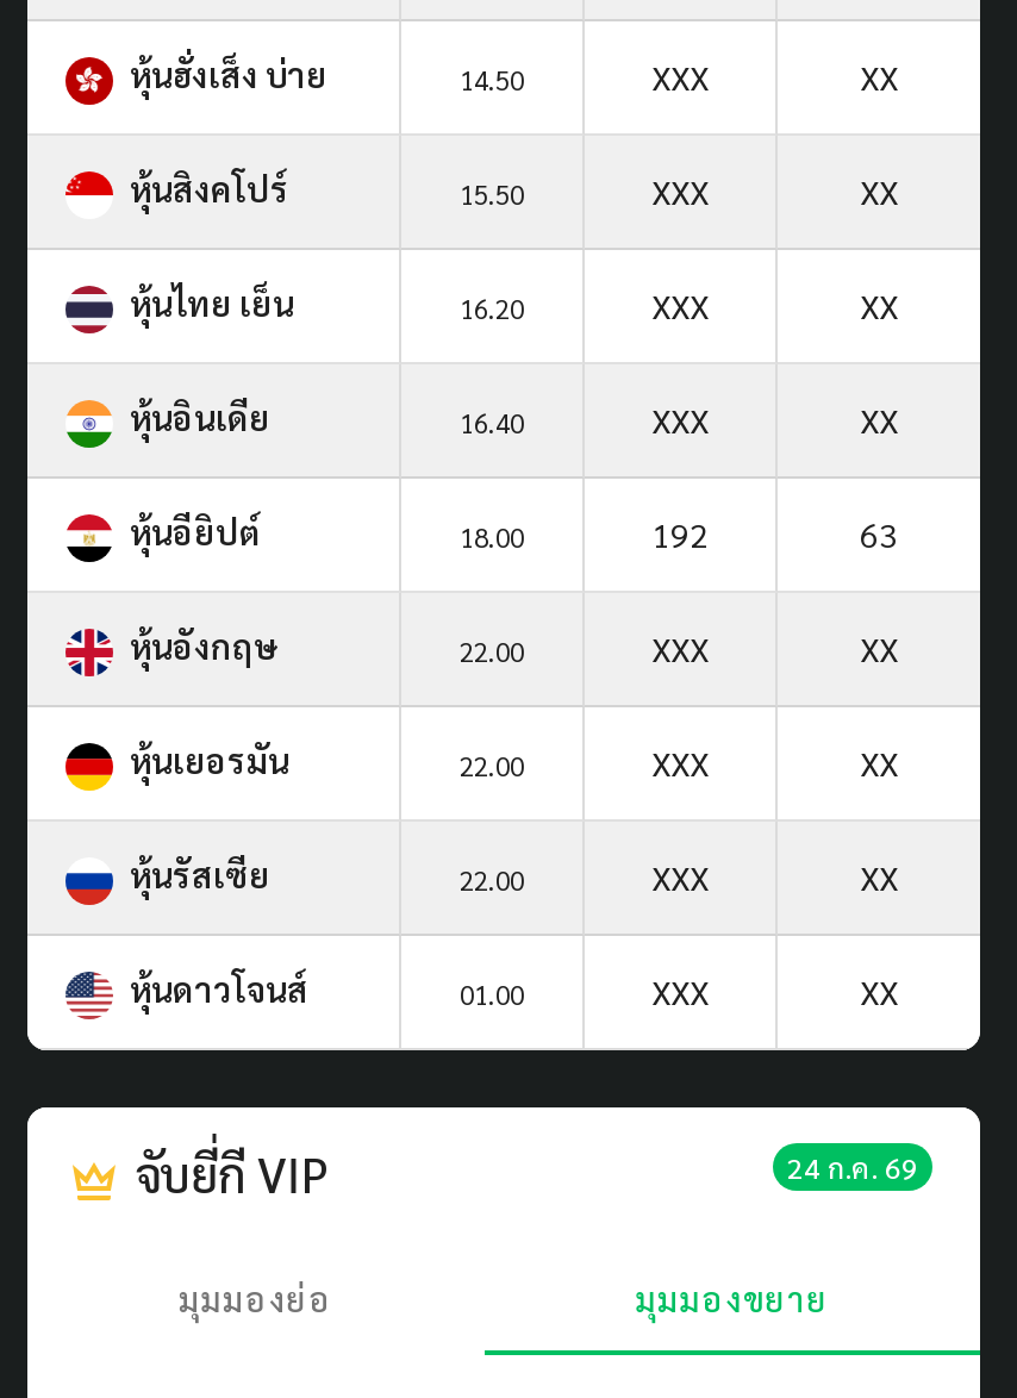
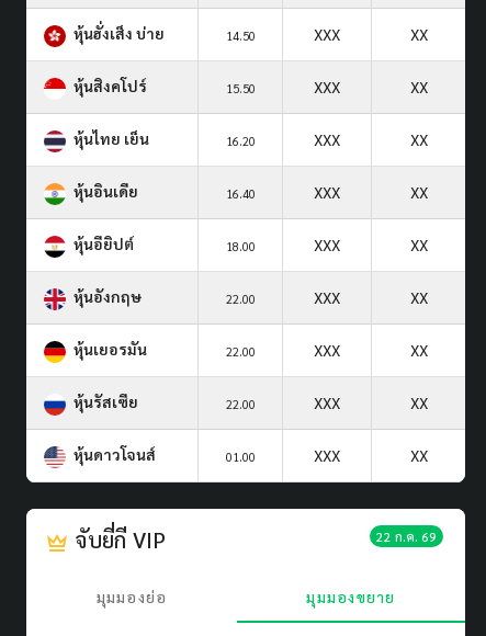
[651,512,898,554] 192 | 63 -> [314,234,427,254] XXX | XX
[787,1147,918,1186] 24 ก.ค. 69 -> [376,527,437,545] 22 ก.ค. 69

